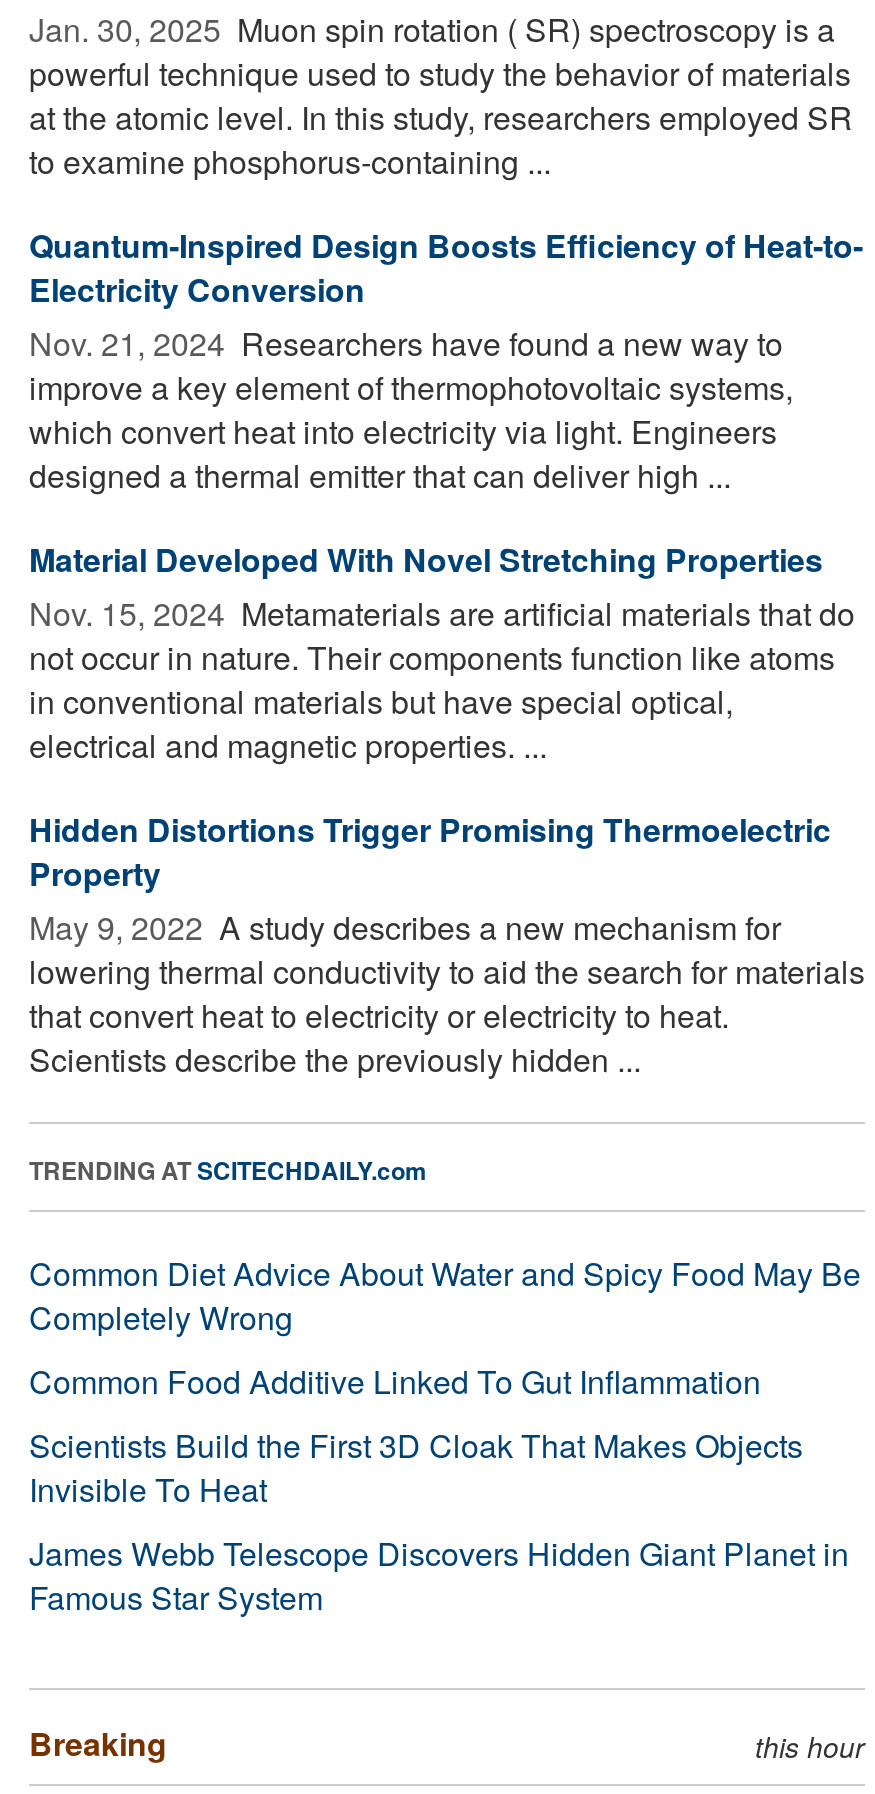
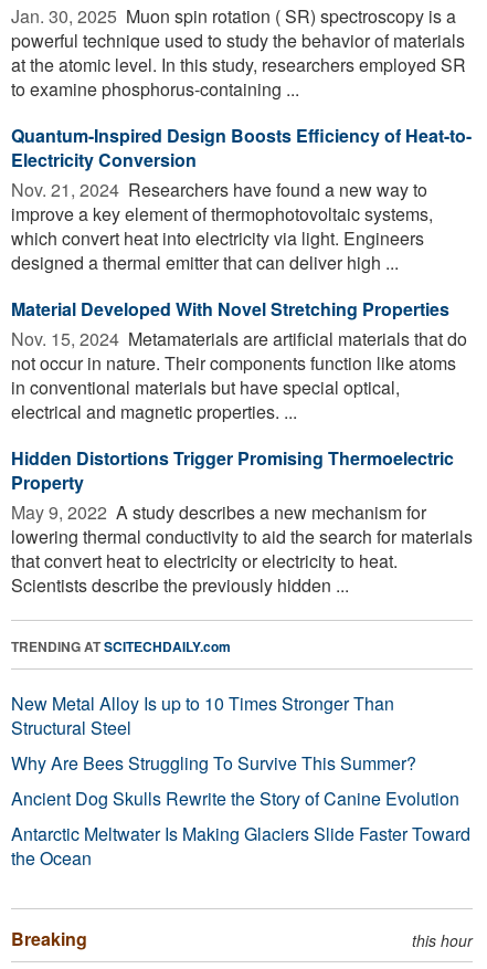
[29,1250,861,1620] Common Diet Advice About Water and Spicy Food May Be | Completely Wrong | Common Food Additive Linked To Gut Inflammation | Scientists Build the First 3D Cloak That Makes Objects | Invisible To Heat | James Webb Telescope Discovers Hidden Giant Planet in | Famous Star System -> [11,690,470,870] New Metal Alloy Is up to 10 Times Stronger Than | Structural Steel | Why Are Bees Struggling To Survive This Summer? | Ancient Dog Skulls Rewrite the Story of Canine Evolution | Antarctic Meltwater Is Making Glaciers Slide Faster Toward | the Ocean

